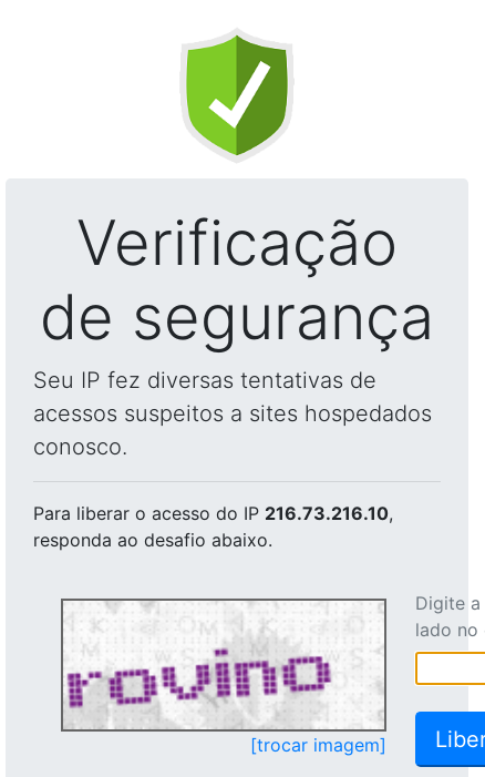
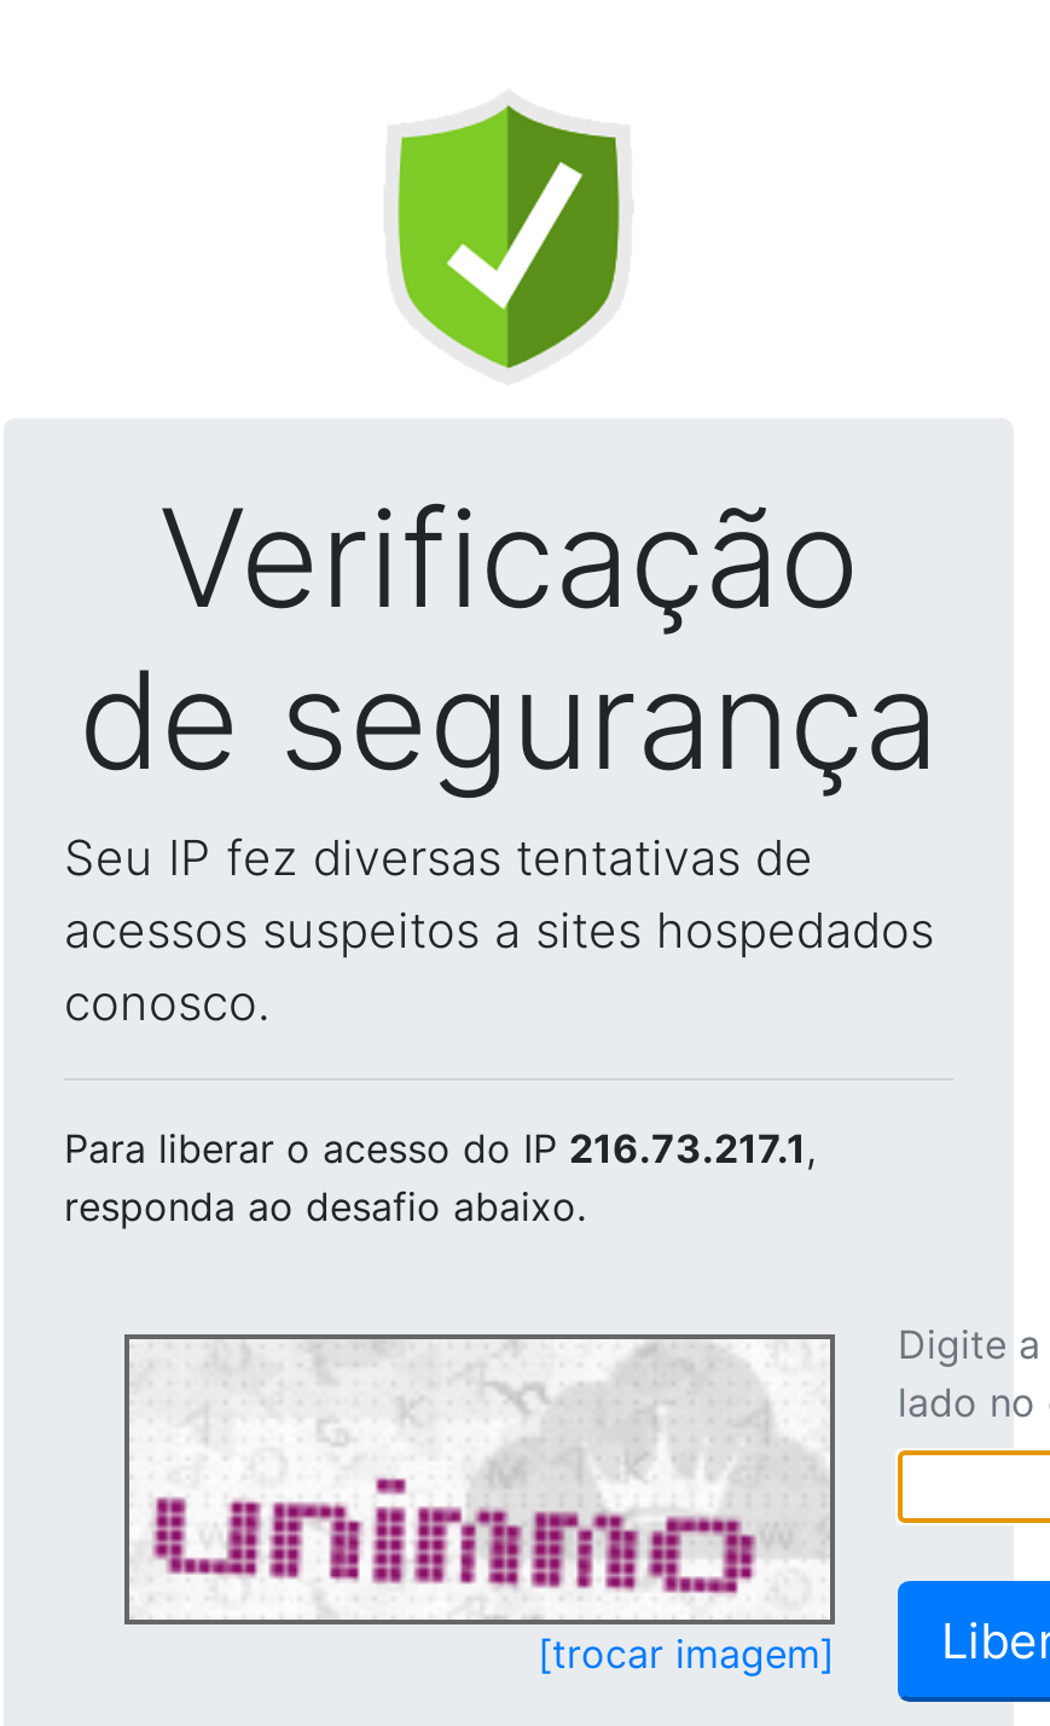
[33,502,393,524] Para liberar o acesso do IP 216.73.216.10, -> [64,1124,816,1172] Para liberar o acesso do IP 216.73.217.1,
[66,602,382,727] [image] -> [139,1344,823,1617] [image]

